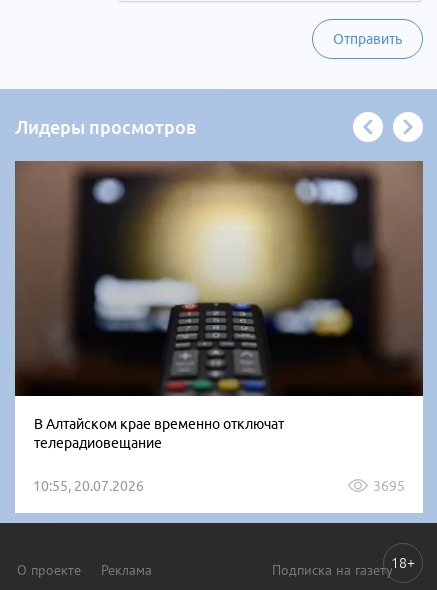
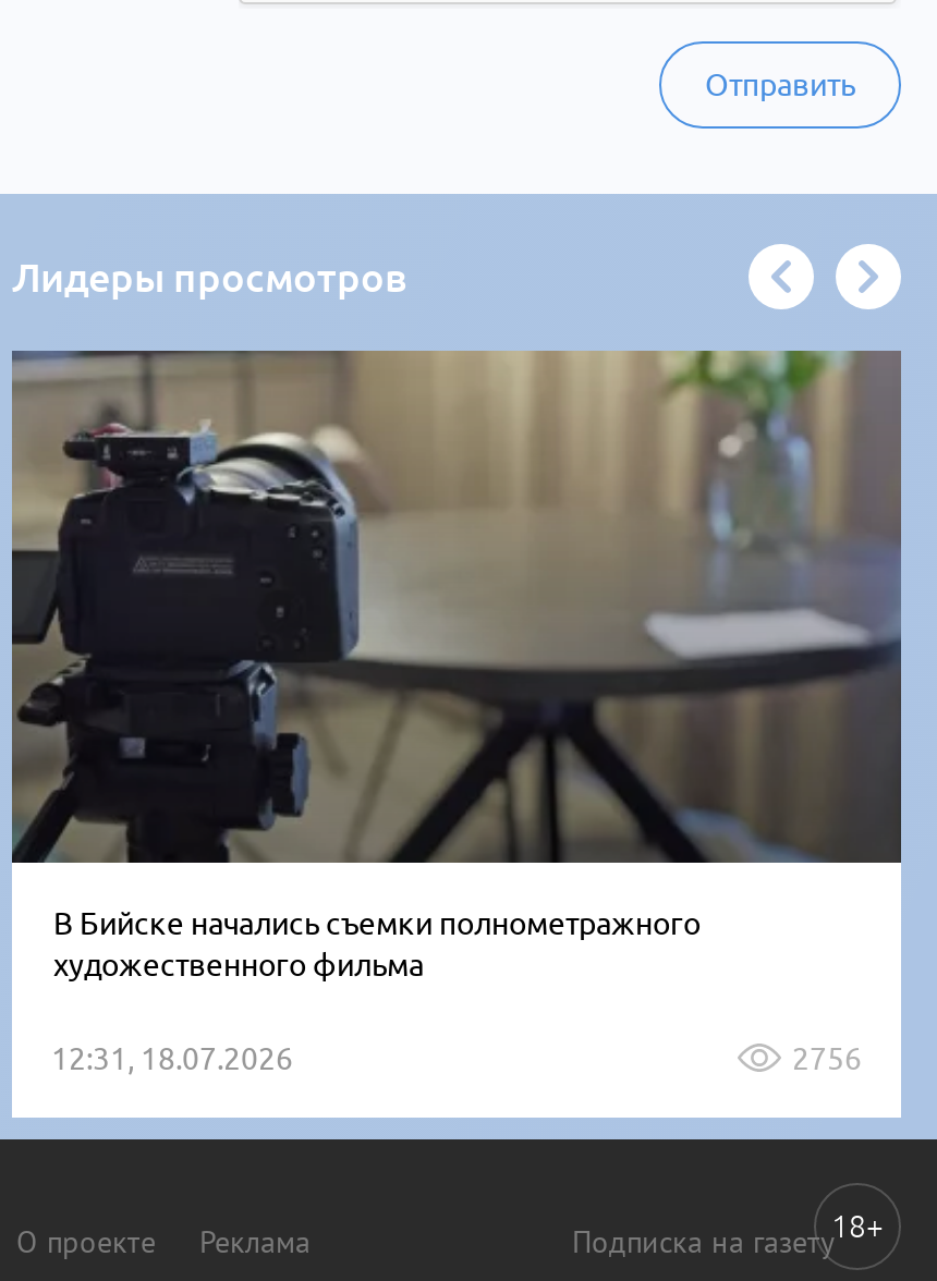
[15,161,423,451] [image] | В Алтайском крае временно отключат | телерадиовещание -> [12,351,901,982] [image] | В Бийске начались съемки полнометражного | художественного фильма
[33,478,405,494] 10:55, 20.07.2026 | 3695 -> [51,1040,862,1075] 12:31, 18.07.2026 | 2756

